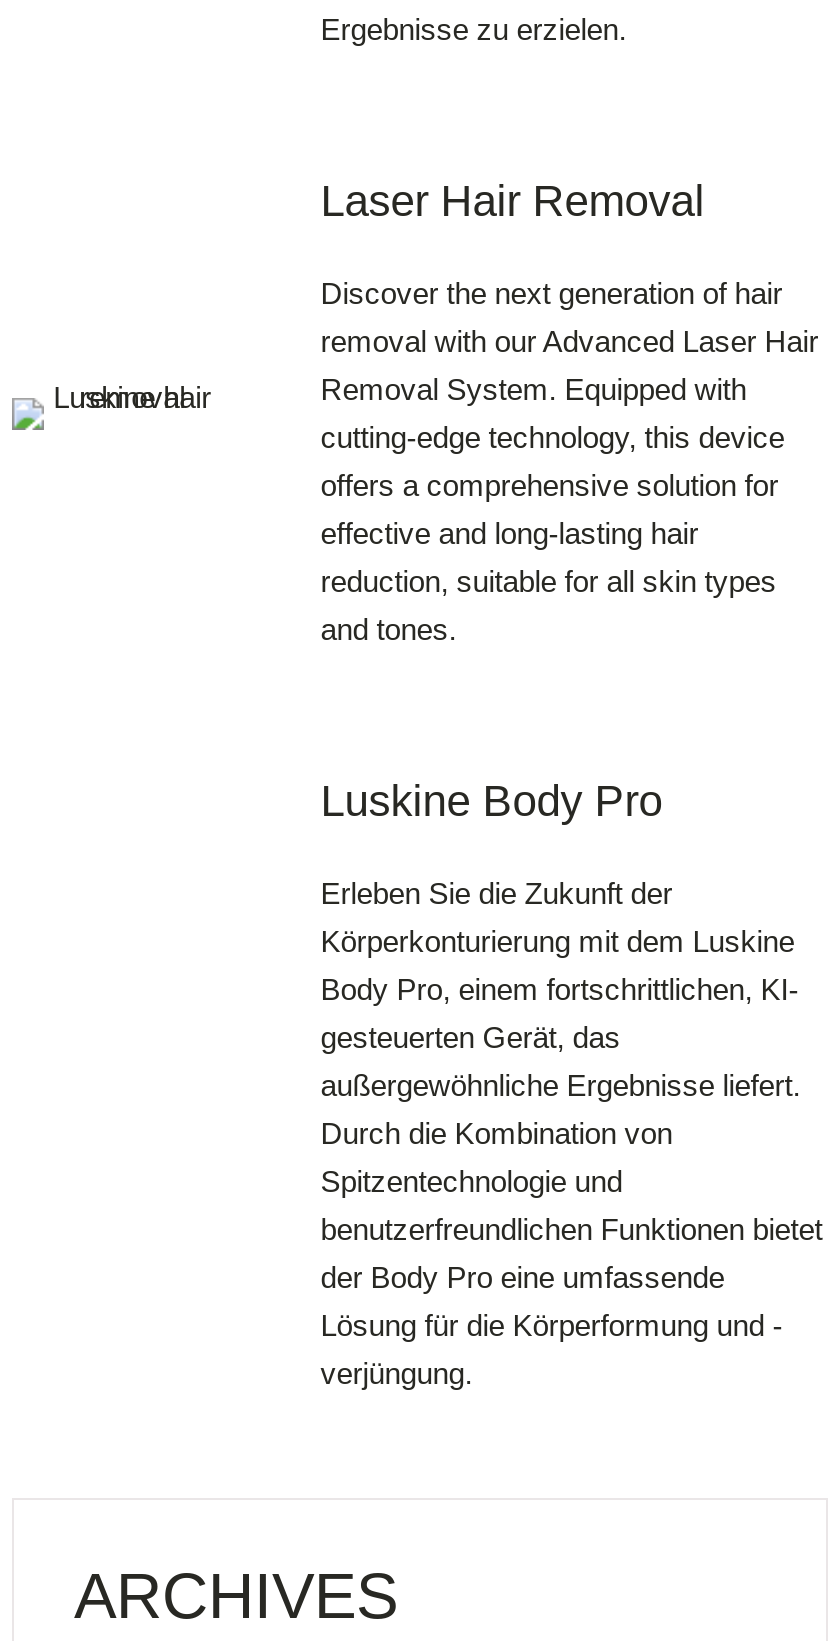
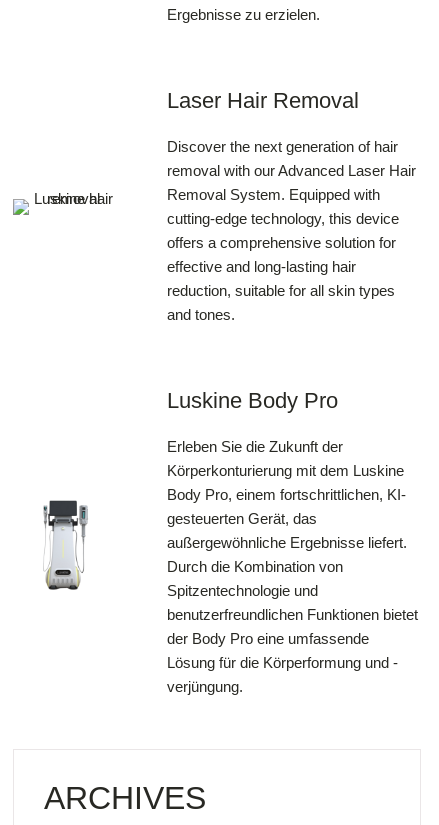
none -> [42,499,89,591] [image]

